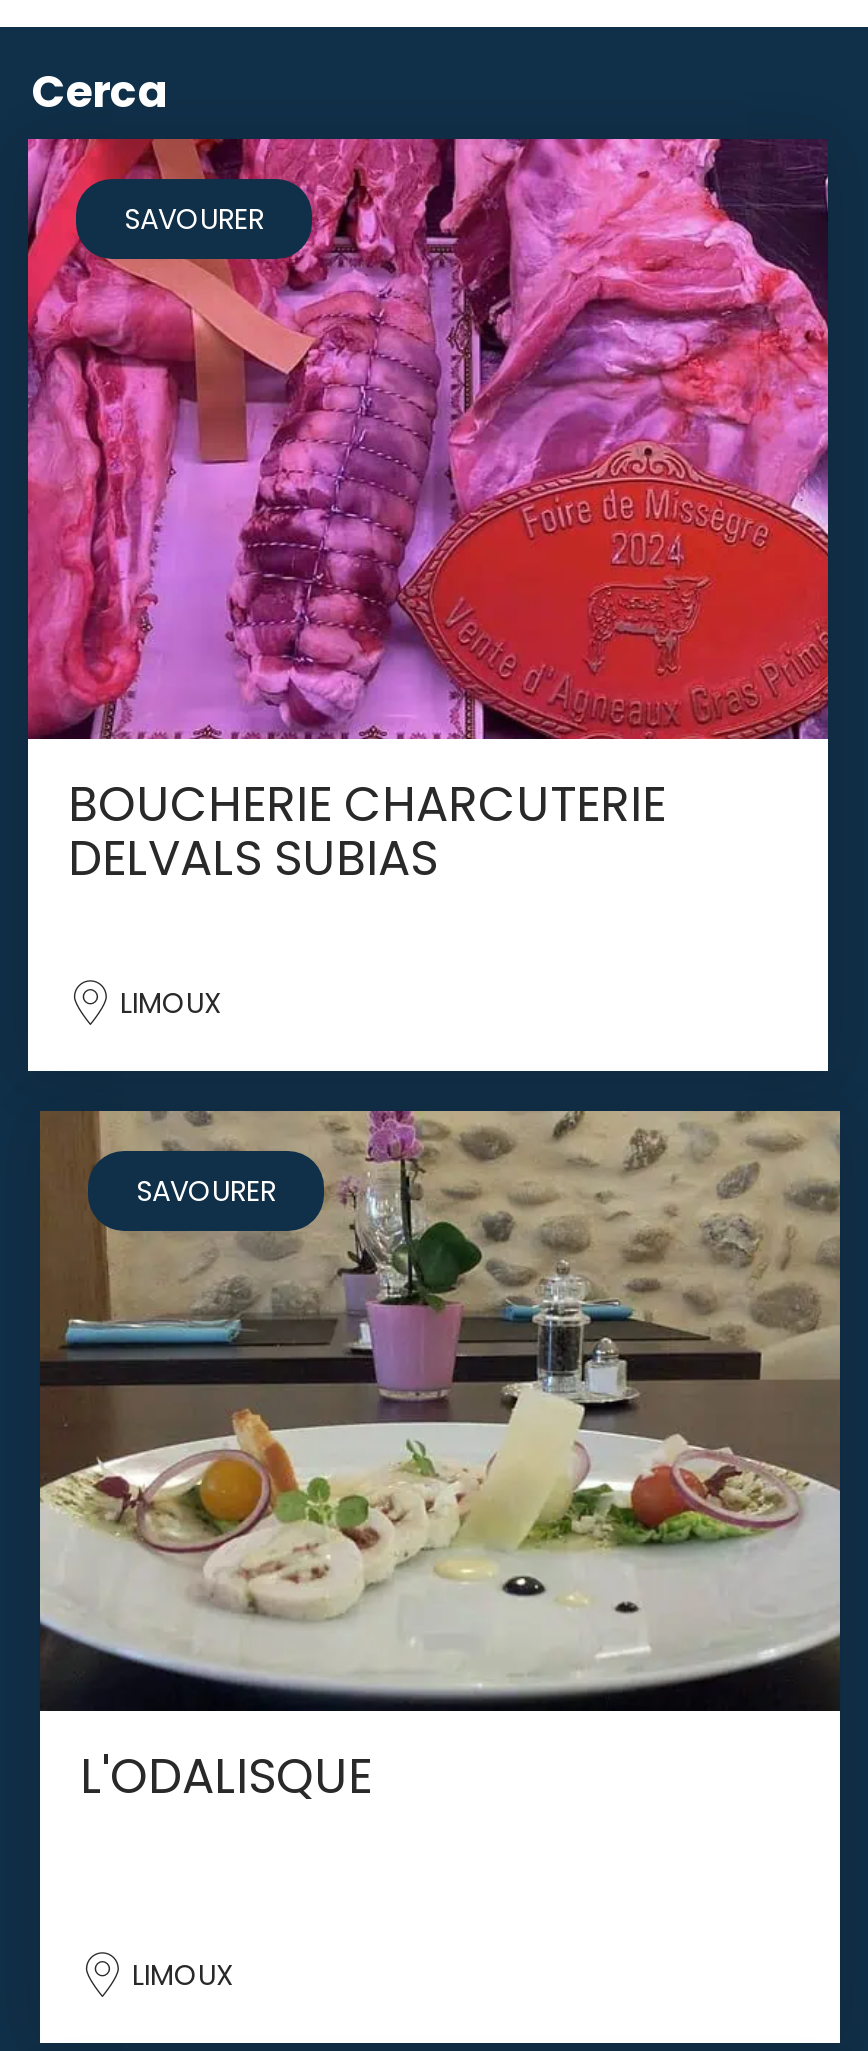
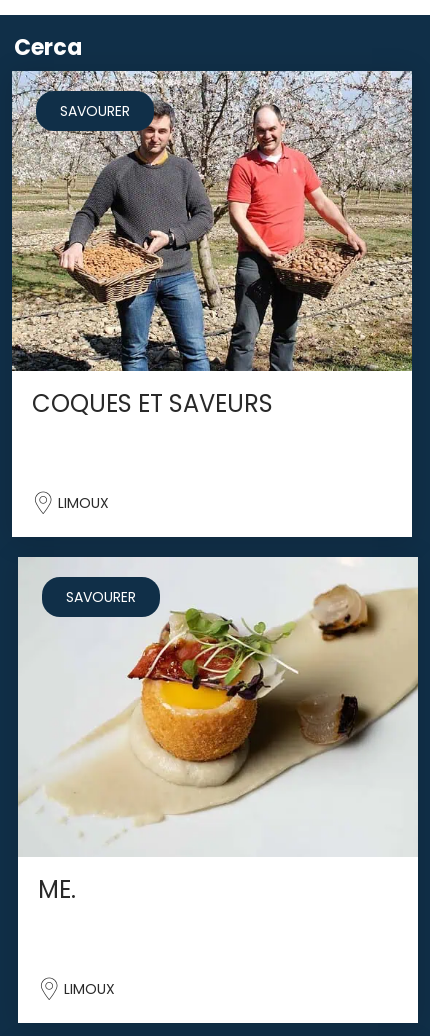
[26,137,830,891] [image] | BOUCHERIE CHARCUTERIE | DELVALS SUBIAS -> [11,70,413,420] [image] | COQUES ET SAVEURS
[40,1109,842,1809] [image] | L'ODALISQUE -> [17,556,419,906] [image] | ME.

